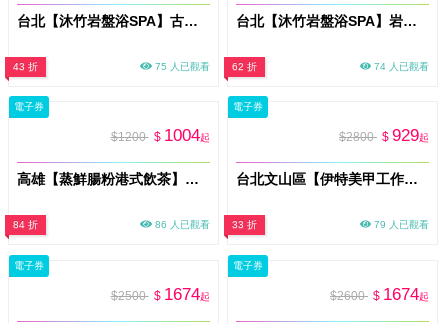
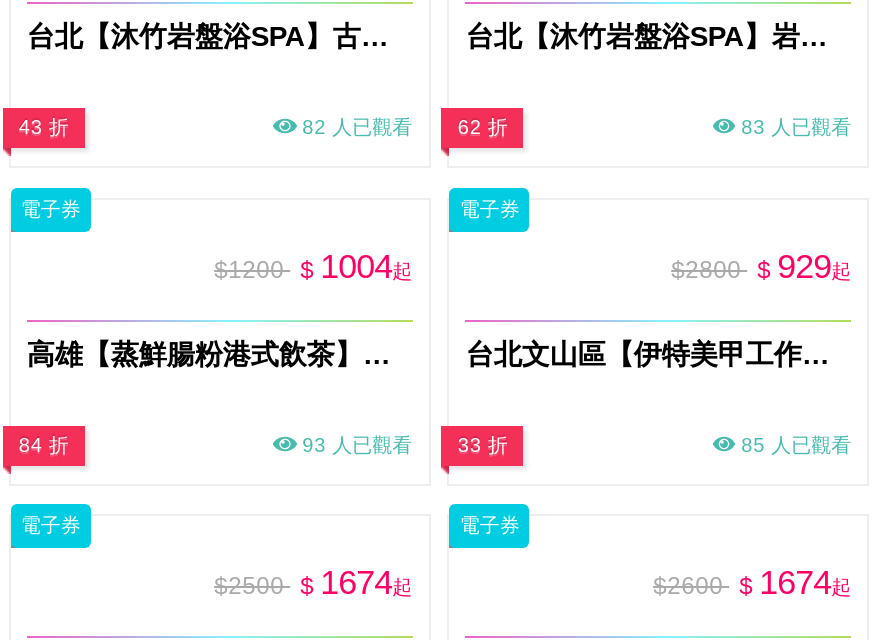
[152,61,210,72] 75 人已觀看 -> [296,117,412,139] 82 人已觀看
[371,61,429,72] 74 人已觀看 -> [735,117,851,139] 83 人已觀看
[152,219,210,230] 86 人已觀看 -> [296,433,412,455] 93 人已觀看
[371,219,429,230] 79 人已觀看 -> [735,433,851,455] 85 人已觀看

